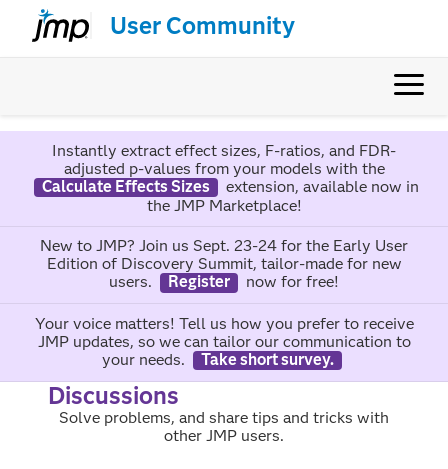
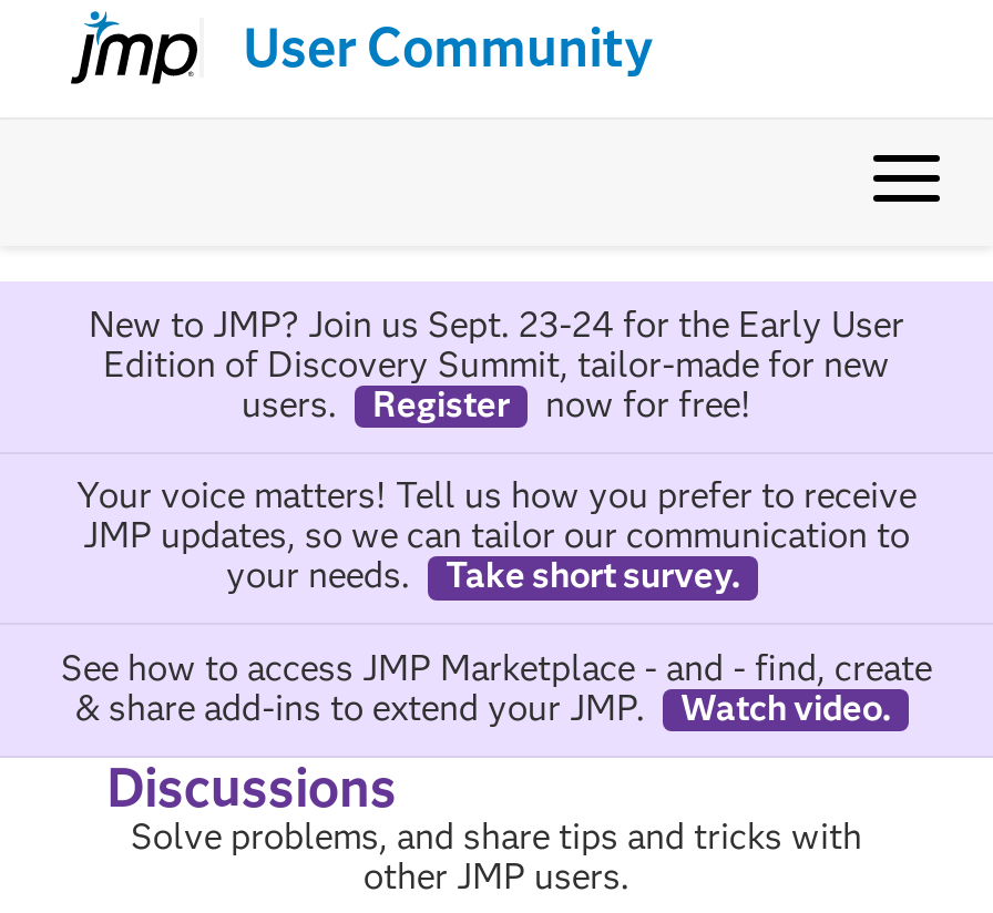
[41,141,418,215] Instantly extract effect sizes, F-ratios, and FDR- | adjusted p-values from your models with the | Calculate Effects Sizes | extension, available now in | the JMP Marketplace! -> none
moved [34,236,413,369] -> [76,303,917,597]: New to JMP? Join us Sept. 23-24 for the Early User | Edition of Discovery Summit, tailor-made for new | users. | ... | your needs. | Take short survey.
none -> [61,646,932,728] See how to access JMP Marketplace - and - find, create | & share add-ins to extend your JMP. | Watch video.

